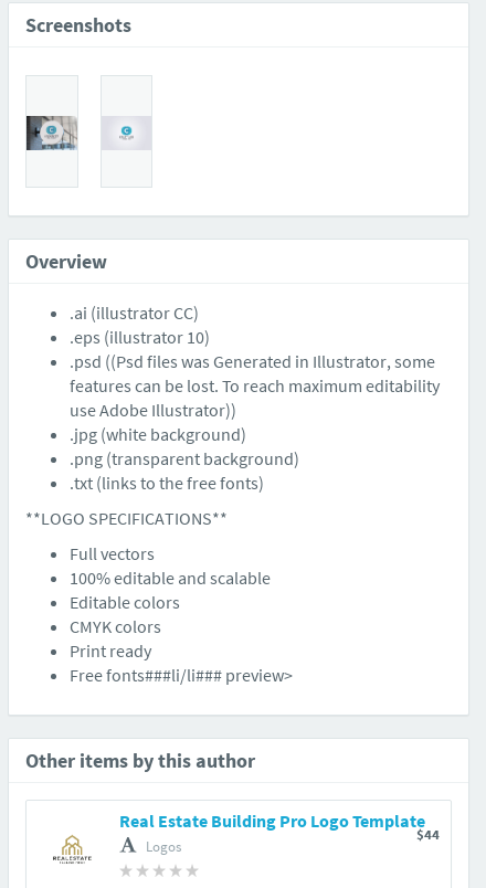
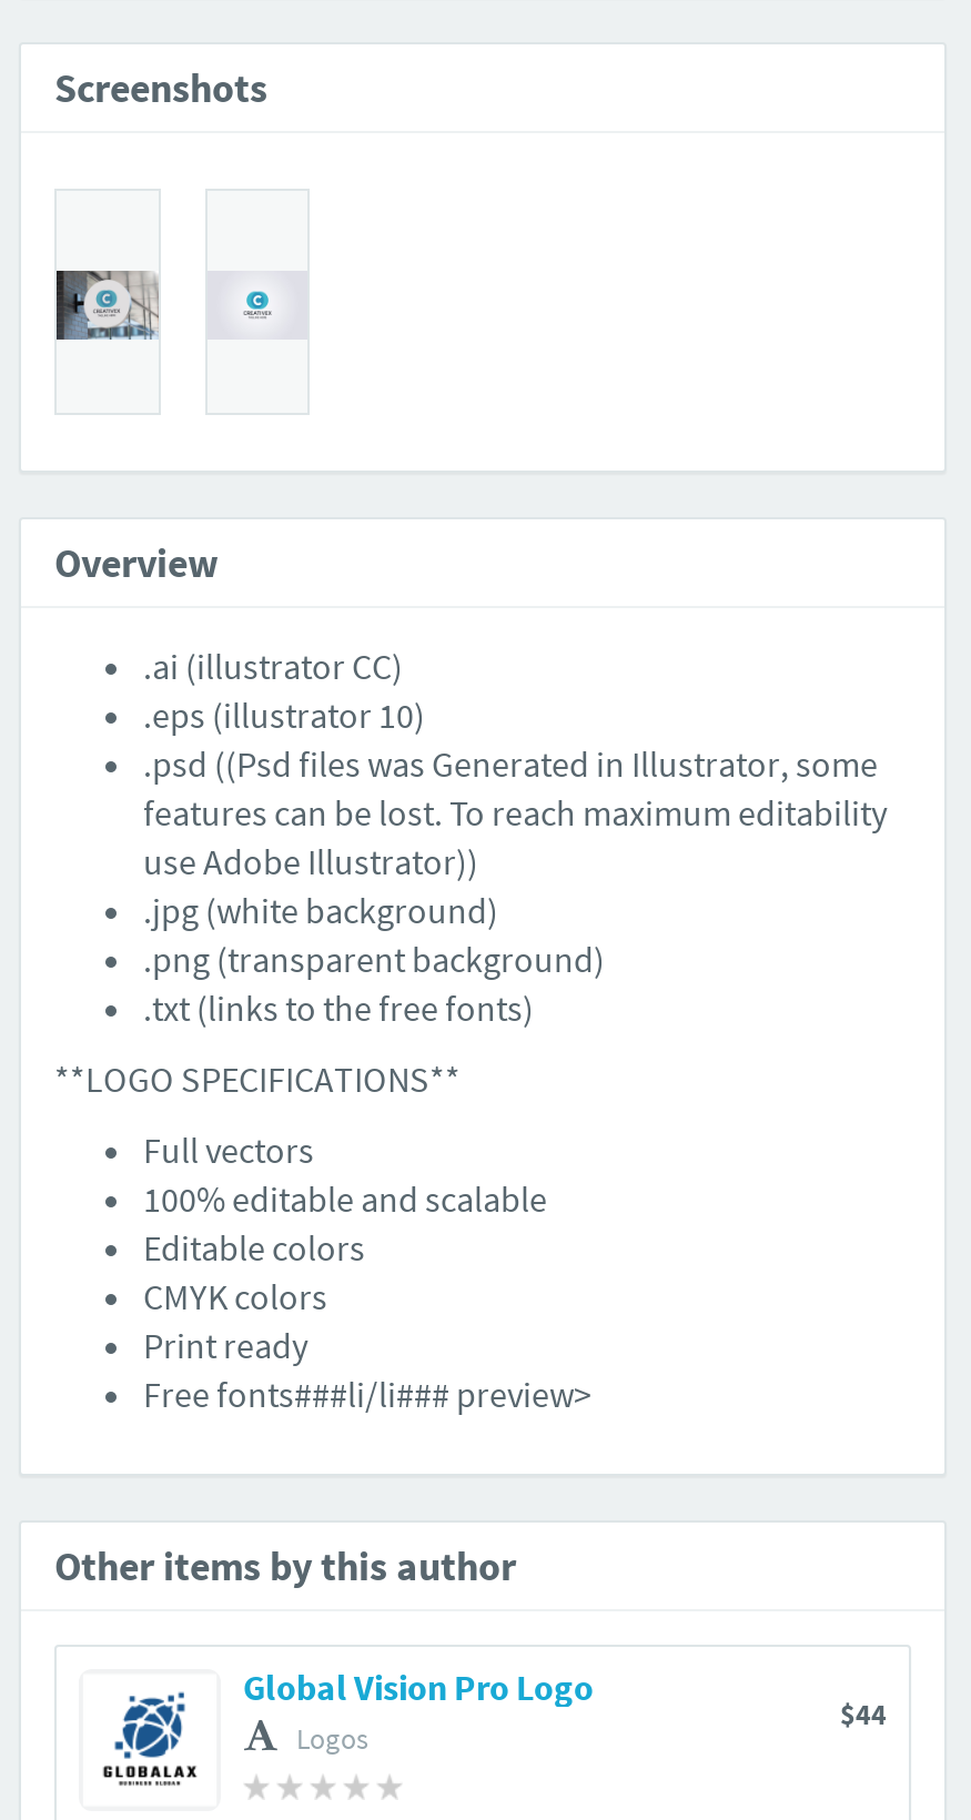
[50,810,425,870] [image] | Real Estate Building Pro Logo Template -> [101,1665,594,1789] [image] | Global Vision Pro Logo

